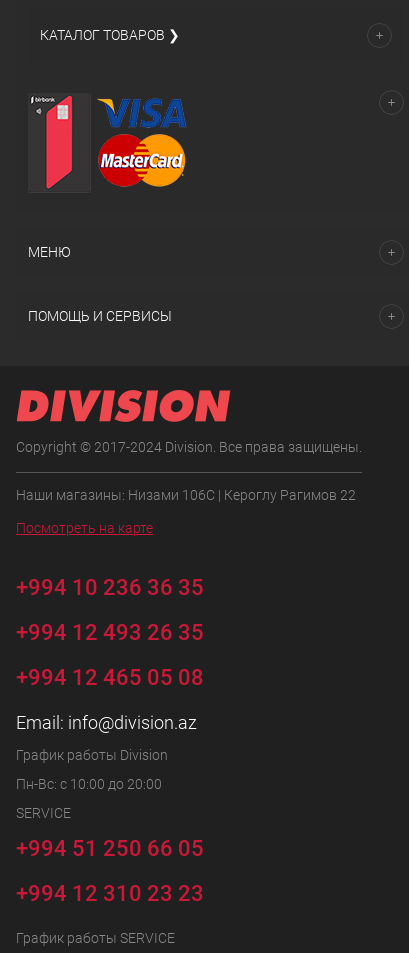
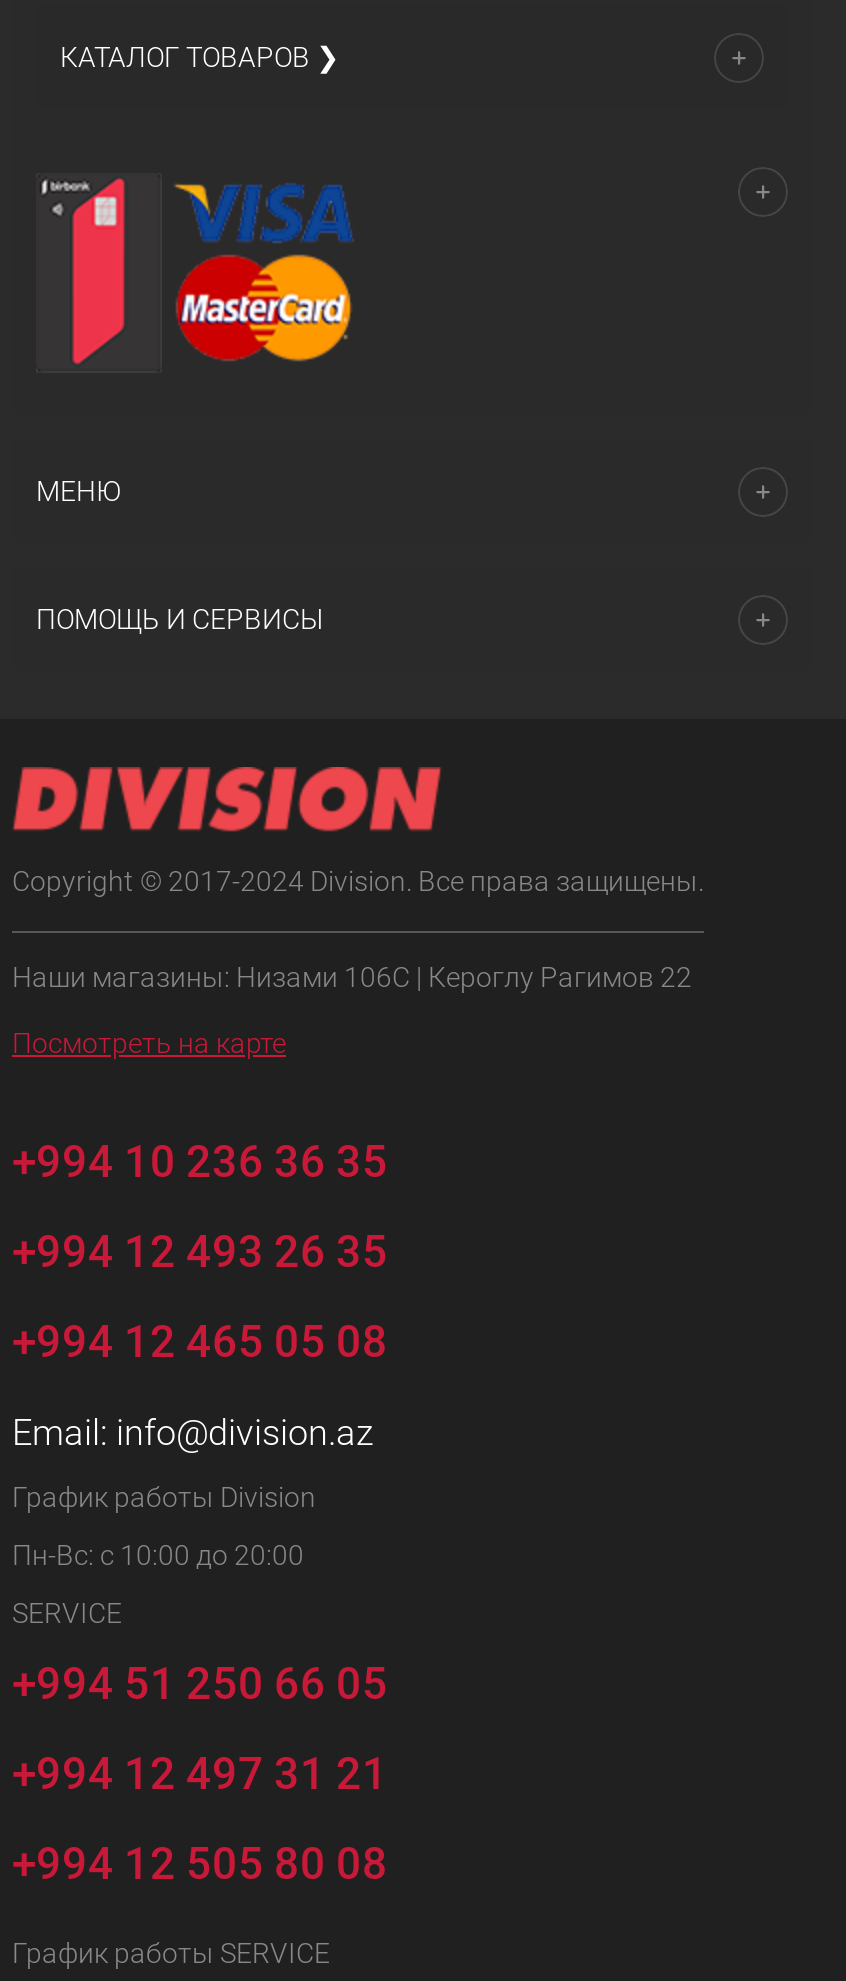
[16,881,204,906] +994 12 310 23 23 -> [12,1749,388,1889] +994 12 497 31 21 | +994 12 505 80 08

